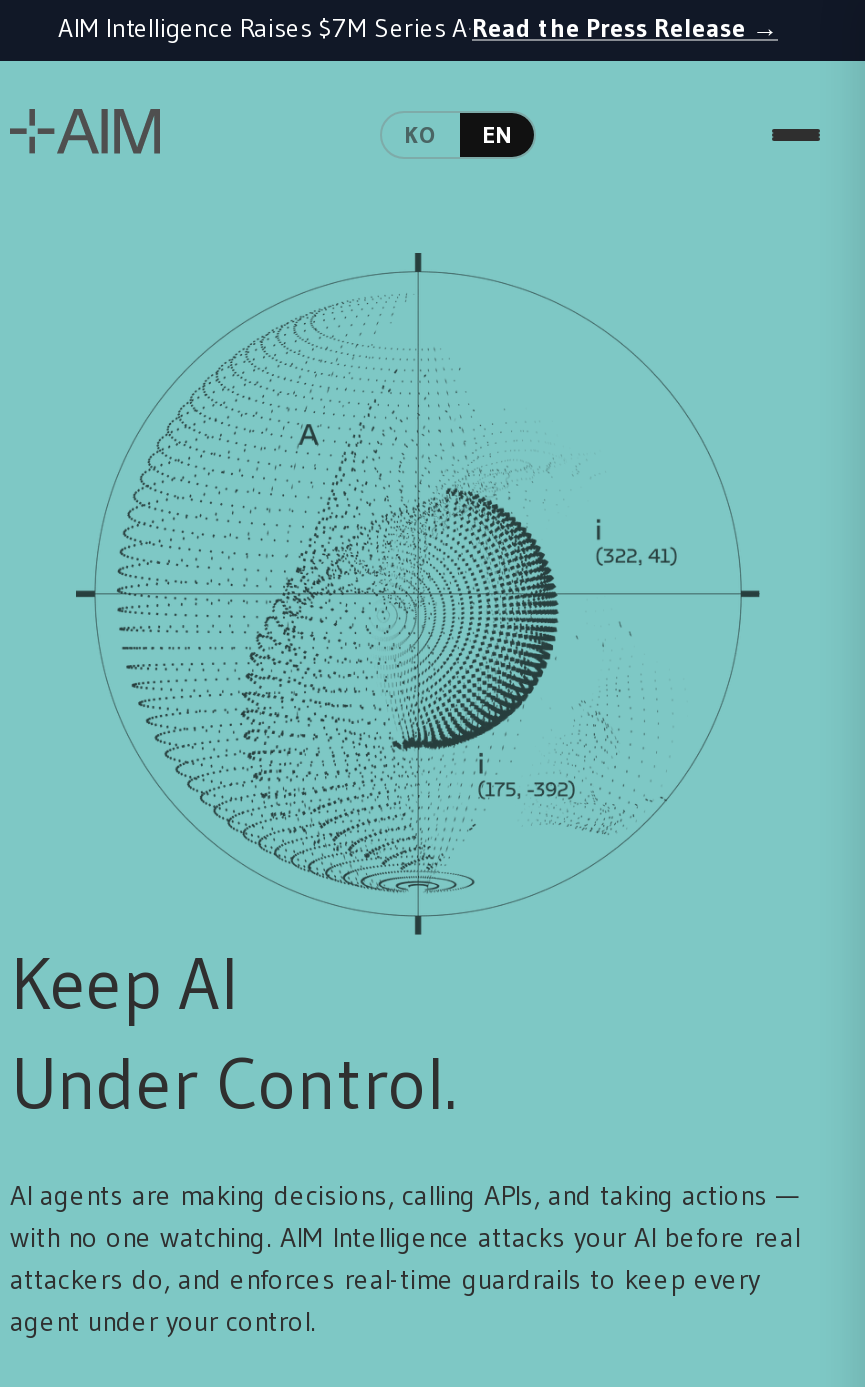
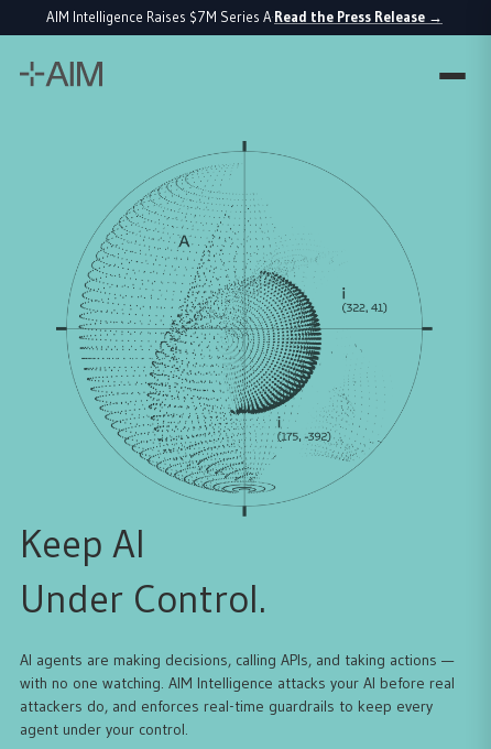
[404,119,512,149] KO | EN -> none

